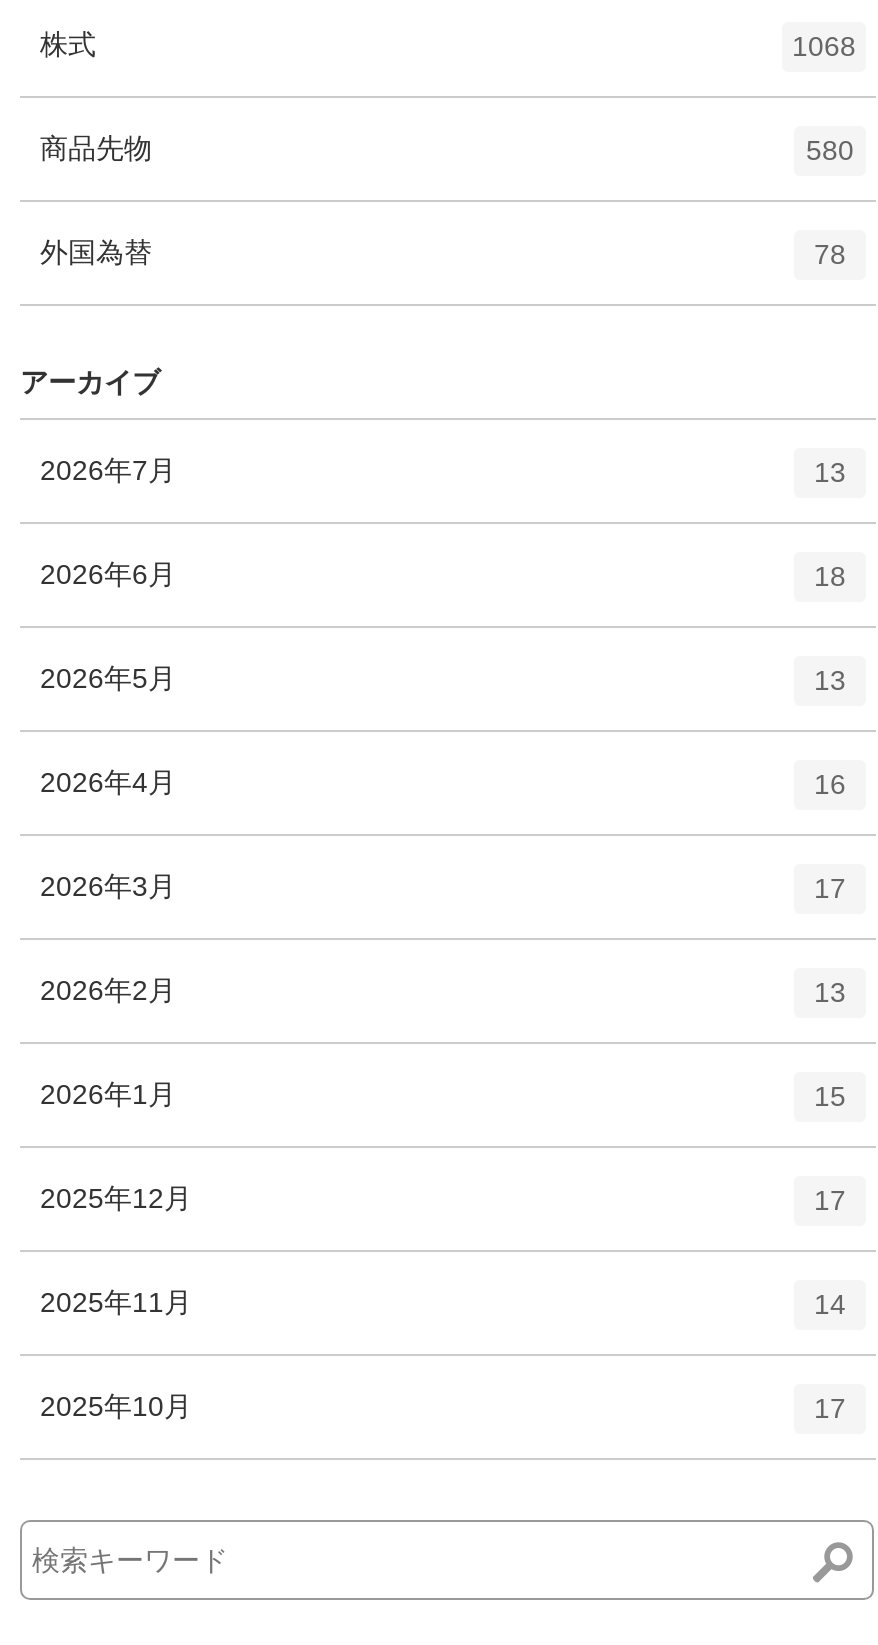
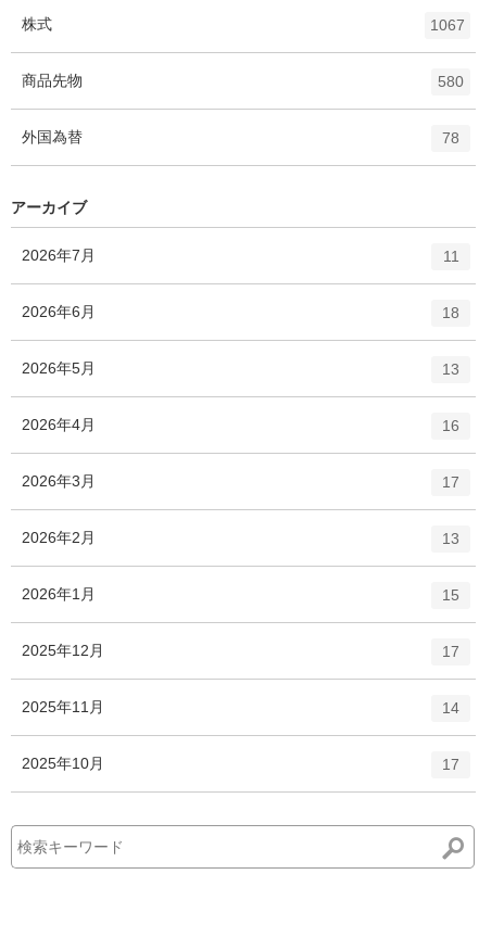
[792,30,856,62] 1068 -> [430,16,465,33] 1067
[814,456,846,488] 13 -> [443,247,459,265] 11

